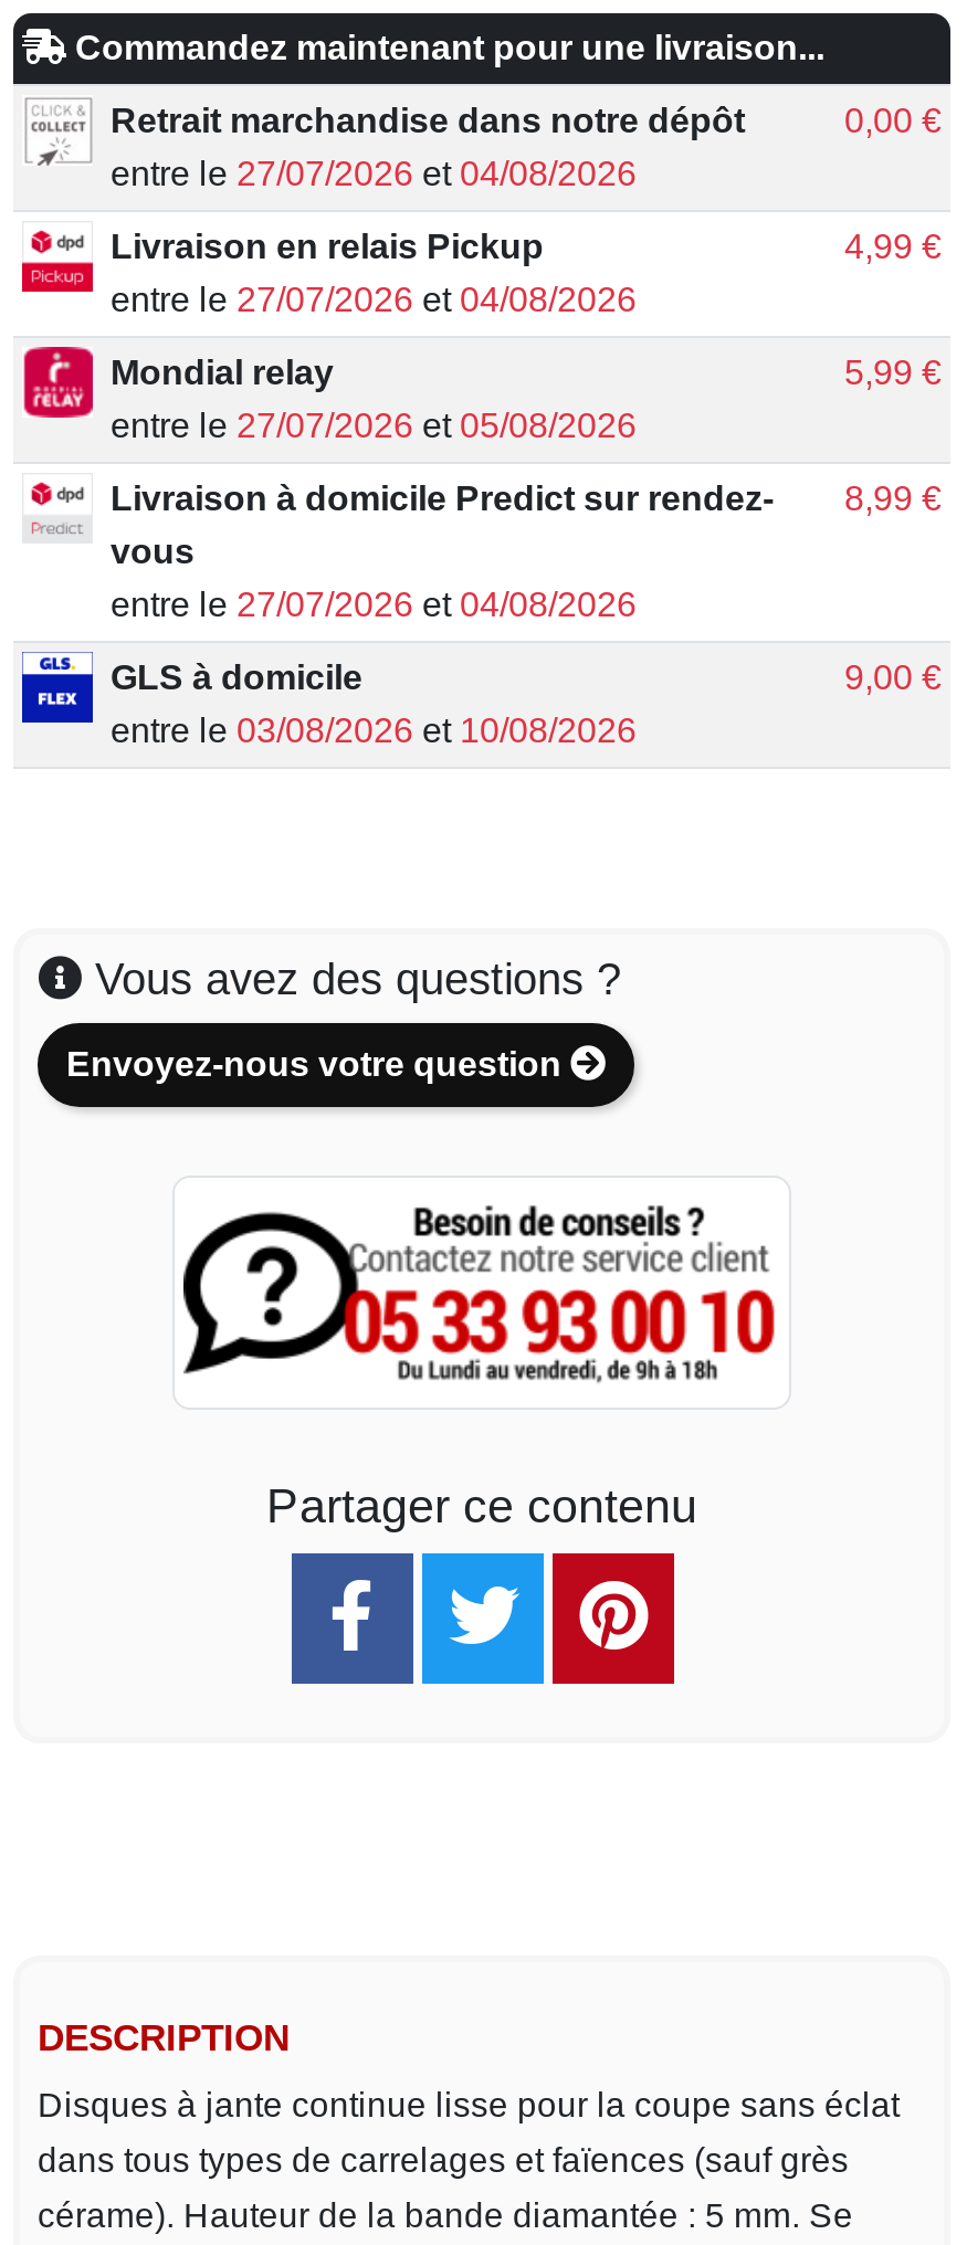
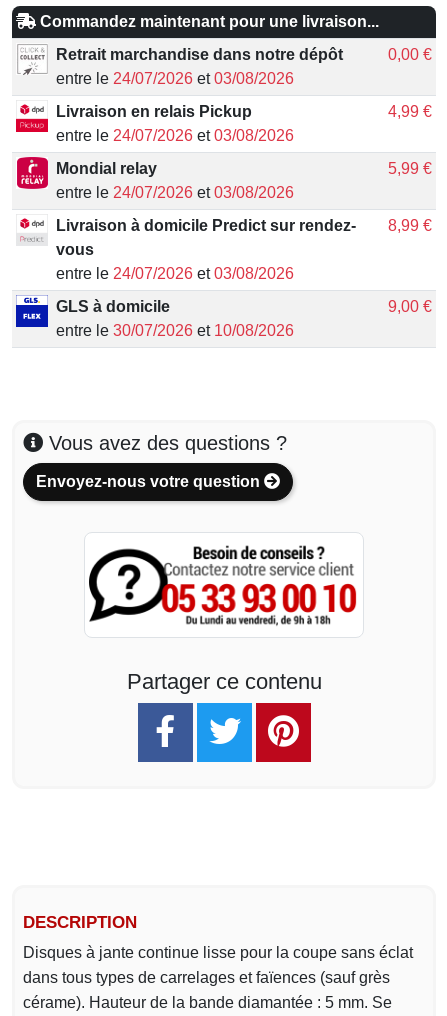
[111,154,637,192] entre le 27/07/2026 et 04/08/2026 -> [56,70,294,87] entre le 24/07/2026 et 03/08/2026
[111,280,637,318] entre le 27/07/2026 et 04/08/2026 -> [56,127,294,144] entre le 24/07/2026 et 03/08/2026
[111,406,637,444] entre le 27/07/2026 et 05/08/2026 -> [56,184,294,201] entre le 24/07/2026 et 03/08/2026
[111,585,637,623] entre le 27/07/2026 et 04/08/2026 -> [56,265,294,282] entre le 24/07/2026 et 03/08/2026
[111,711,637,749] entre le 03/08/2026 et 10/08/2026 -> [56,322,294,339] entre le 30/07/2026 et 10/08/2026

